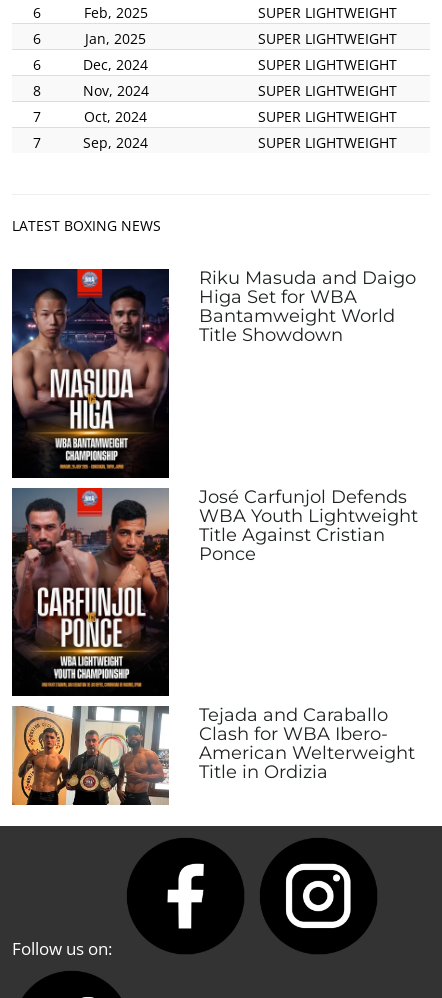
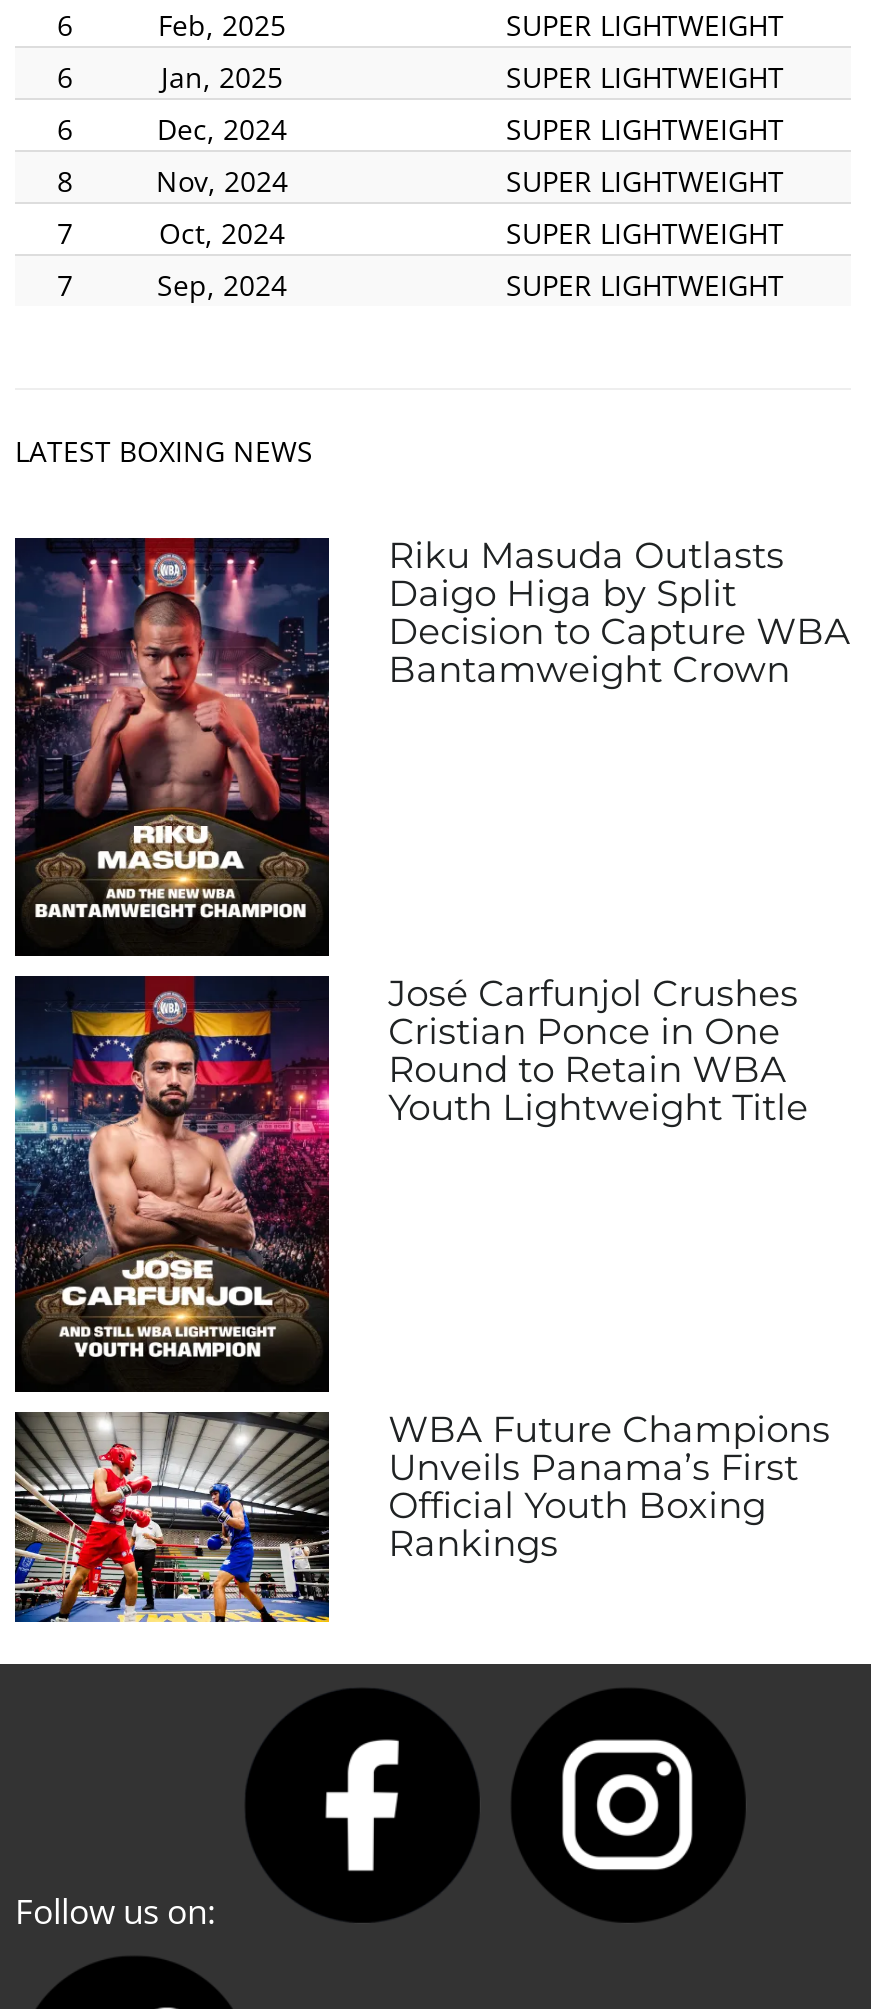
[11,267,416,469] [image] | Riku Masuda and Daigo | Higa Set for WBA | Bantamweight World | Title Showdown -> [13,534,850,934] [image] | Riku Masuda Outlasts | Daigo Higa by Split | Decision to Capture WBA | Bantamweight Crown
[11,486,418,687] [image] | José Carfunjol Defends | WBA Youth Lightweight | Title Against Cristian | Ponce -> [13,972,808,1370] [image] | José Carfunjol Crushes | Cristian Ponce in One | Round to Retain WBA | Youth Lightweight Title
[11,704,415,806] [image] | Tejada and Caraballo | Clash for WBA Ibero- | American Welterweight | Title in Ordizia -> [13,1409,830,1624] [image] | WBA Future Champions | Unveils Panama’s First | Official Youth Boxing | Rankings

